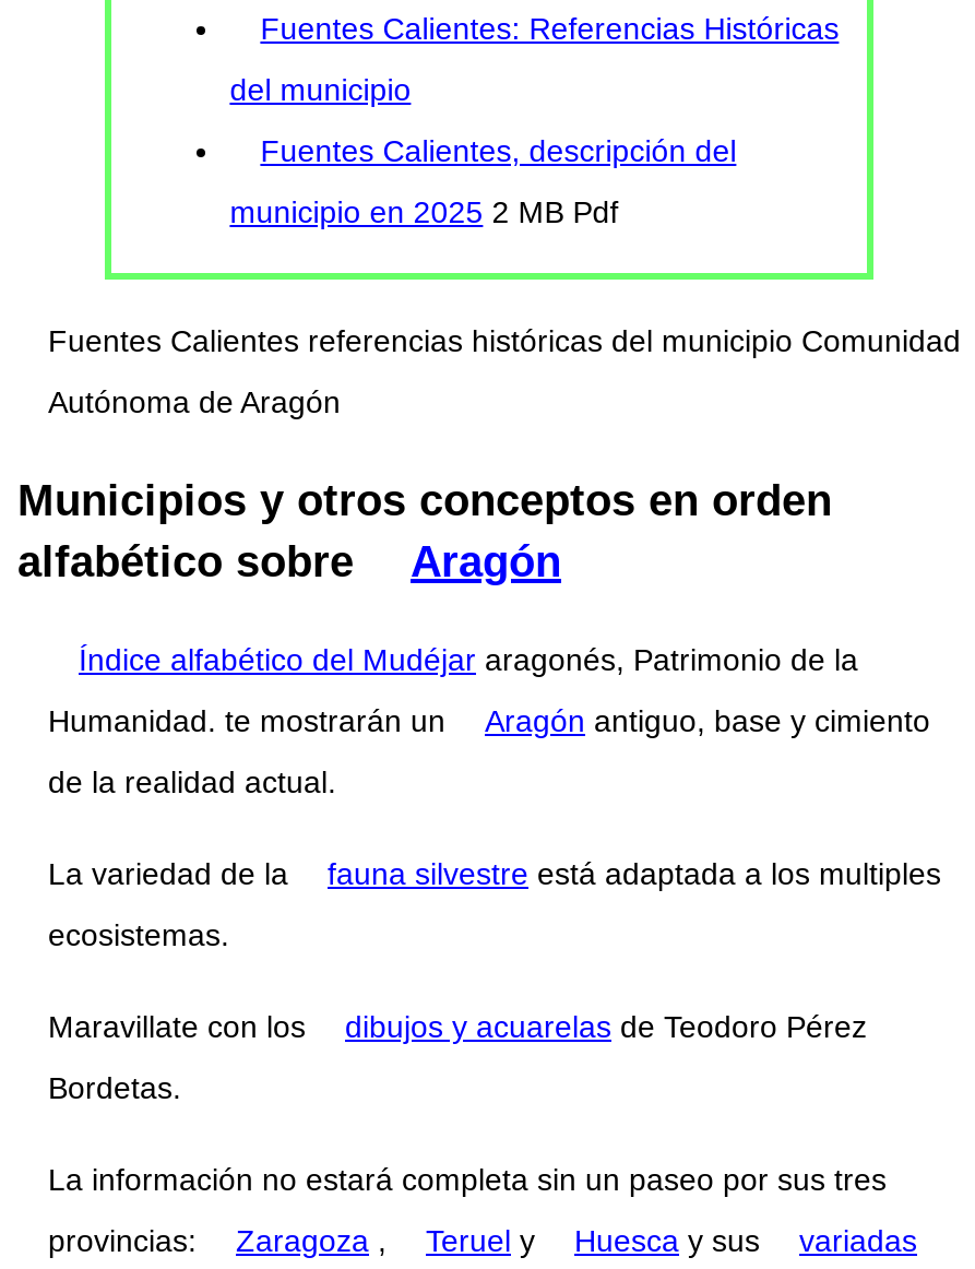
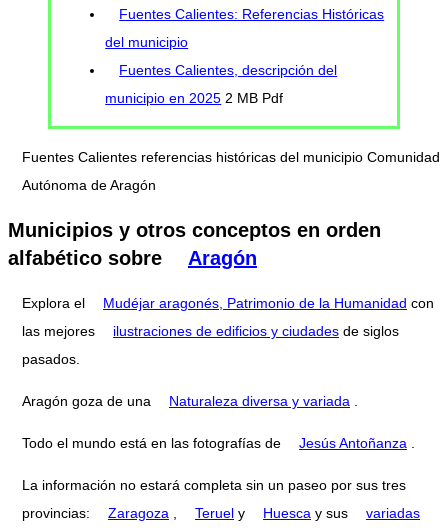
[48,641,941,1104] Índice alfabético del Mudéjar aragonés, Patrimonio de la | Humanidad. te mostrarán un | Aragón antiguo, base y cimiento | de la realidad actual. | La variedad de la | fauna silvestre está adaptada a los multiples | ecosistemas. | Maravillate con los | dibujos y acuarelas de Teodoro Pérez | Bordetas. -> [22,295,434,451] Explora el | Mudéjar aragonés, Patrimonio de la Humanidad con | las mejores | ilustraciones de edificios y ciudades de siglos | pasados. | Aragón goza de una | Naturaleza diversa y variada. | Todo el mundo está en las fotografías de | Jesús Antoñanza.

